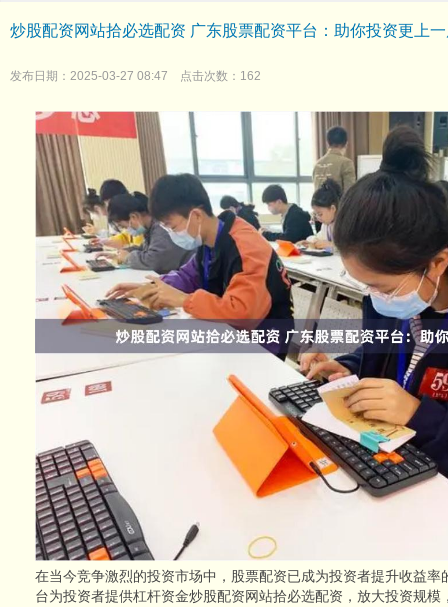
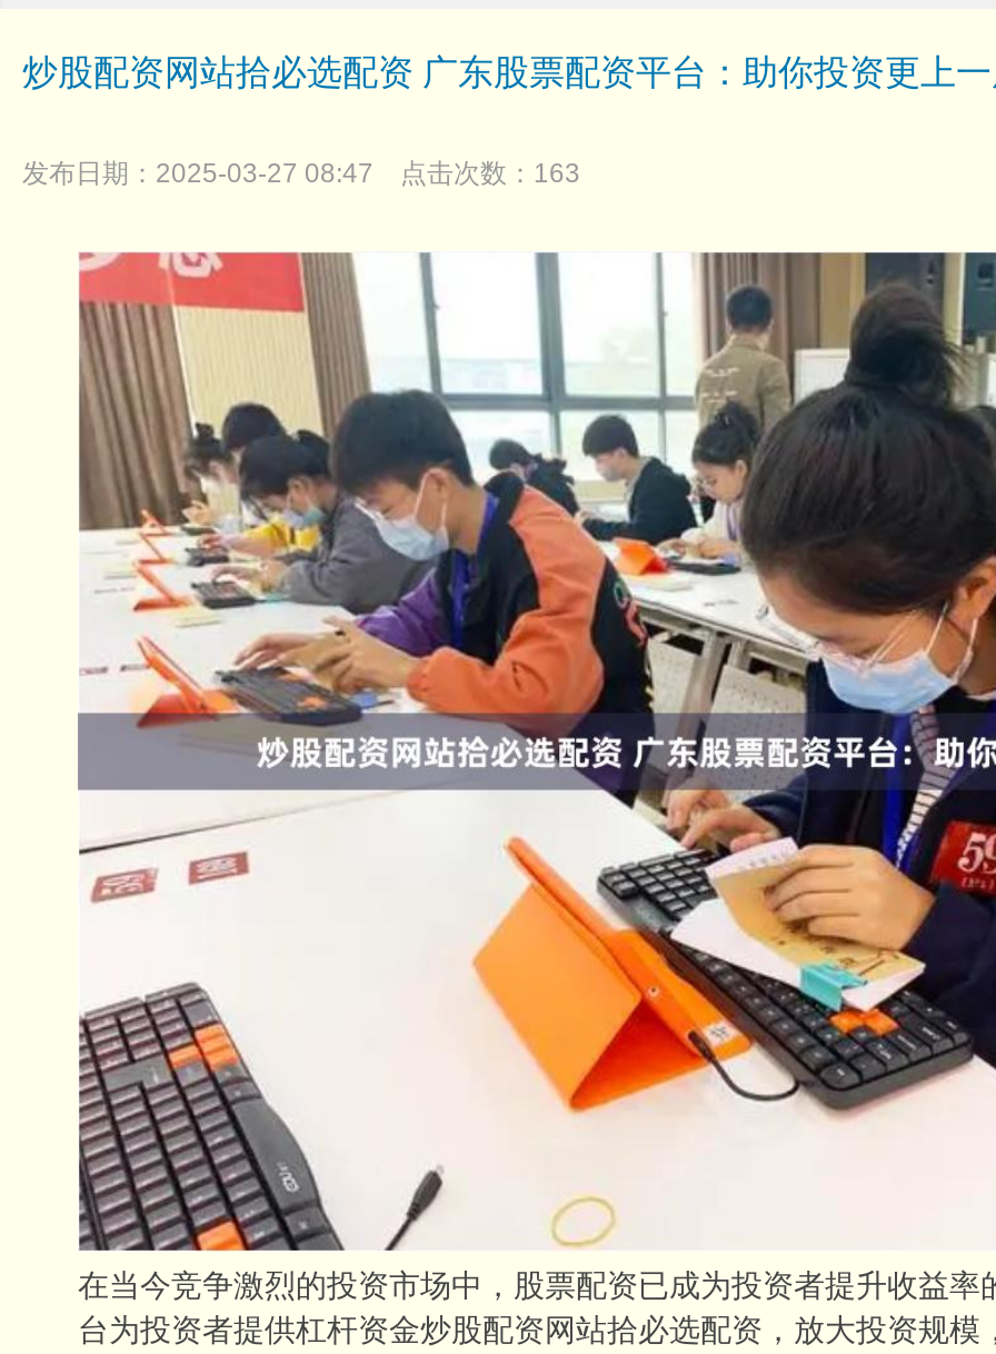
[10,69,261,83] 发布日期：2025-03-27 08:47 点击次数：162 -> [22,158,580,189] 发布日期：2025-03-27 08:47 点击次数：163

